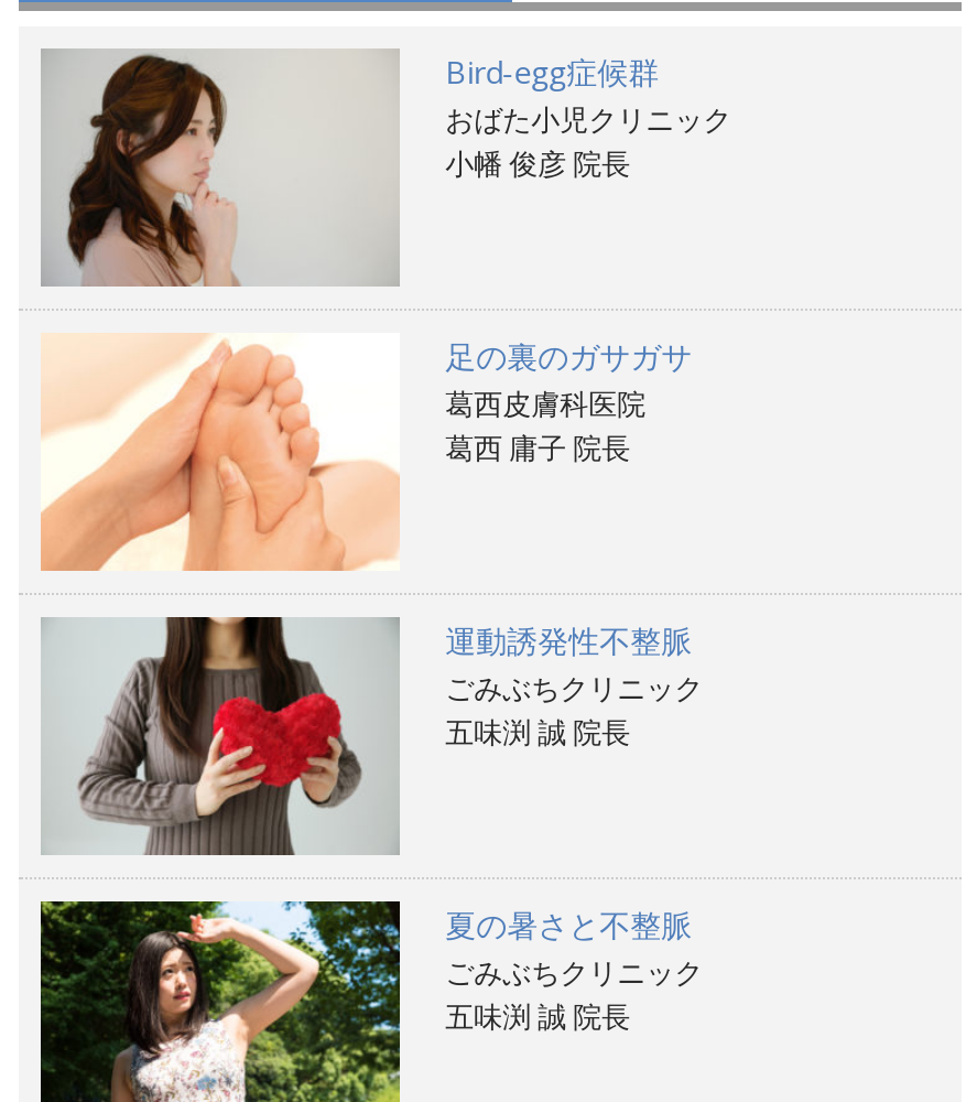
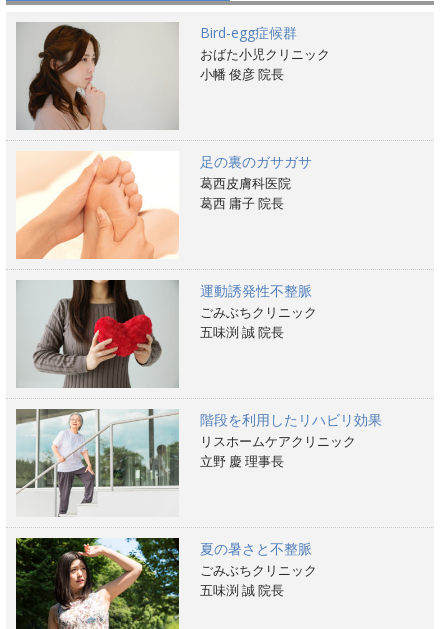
none -> [16,409,382,517] [image] | 階段を利用したリハビリ効果 | リスホームケアクリニック | 立野 慶 理事長

